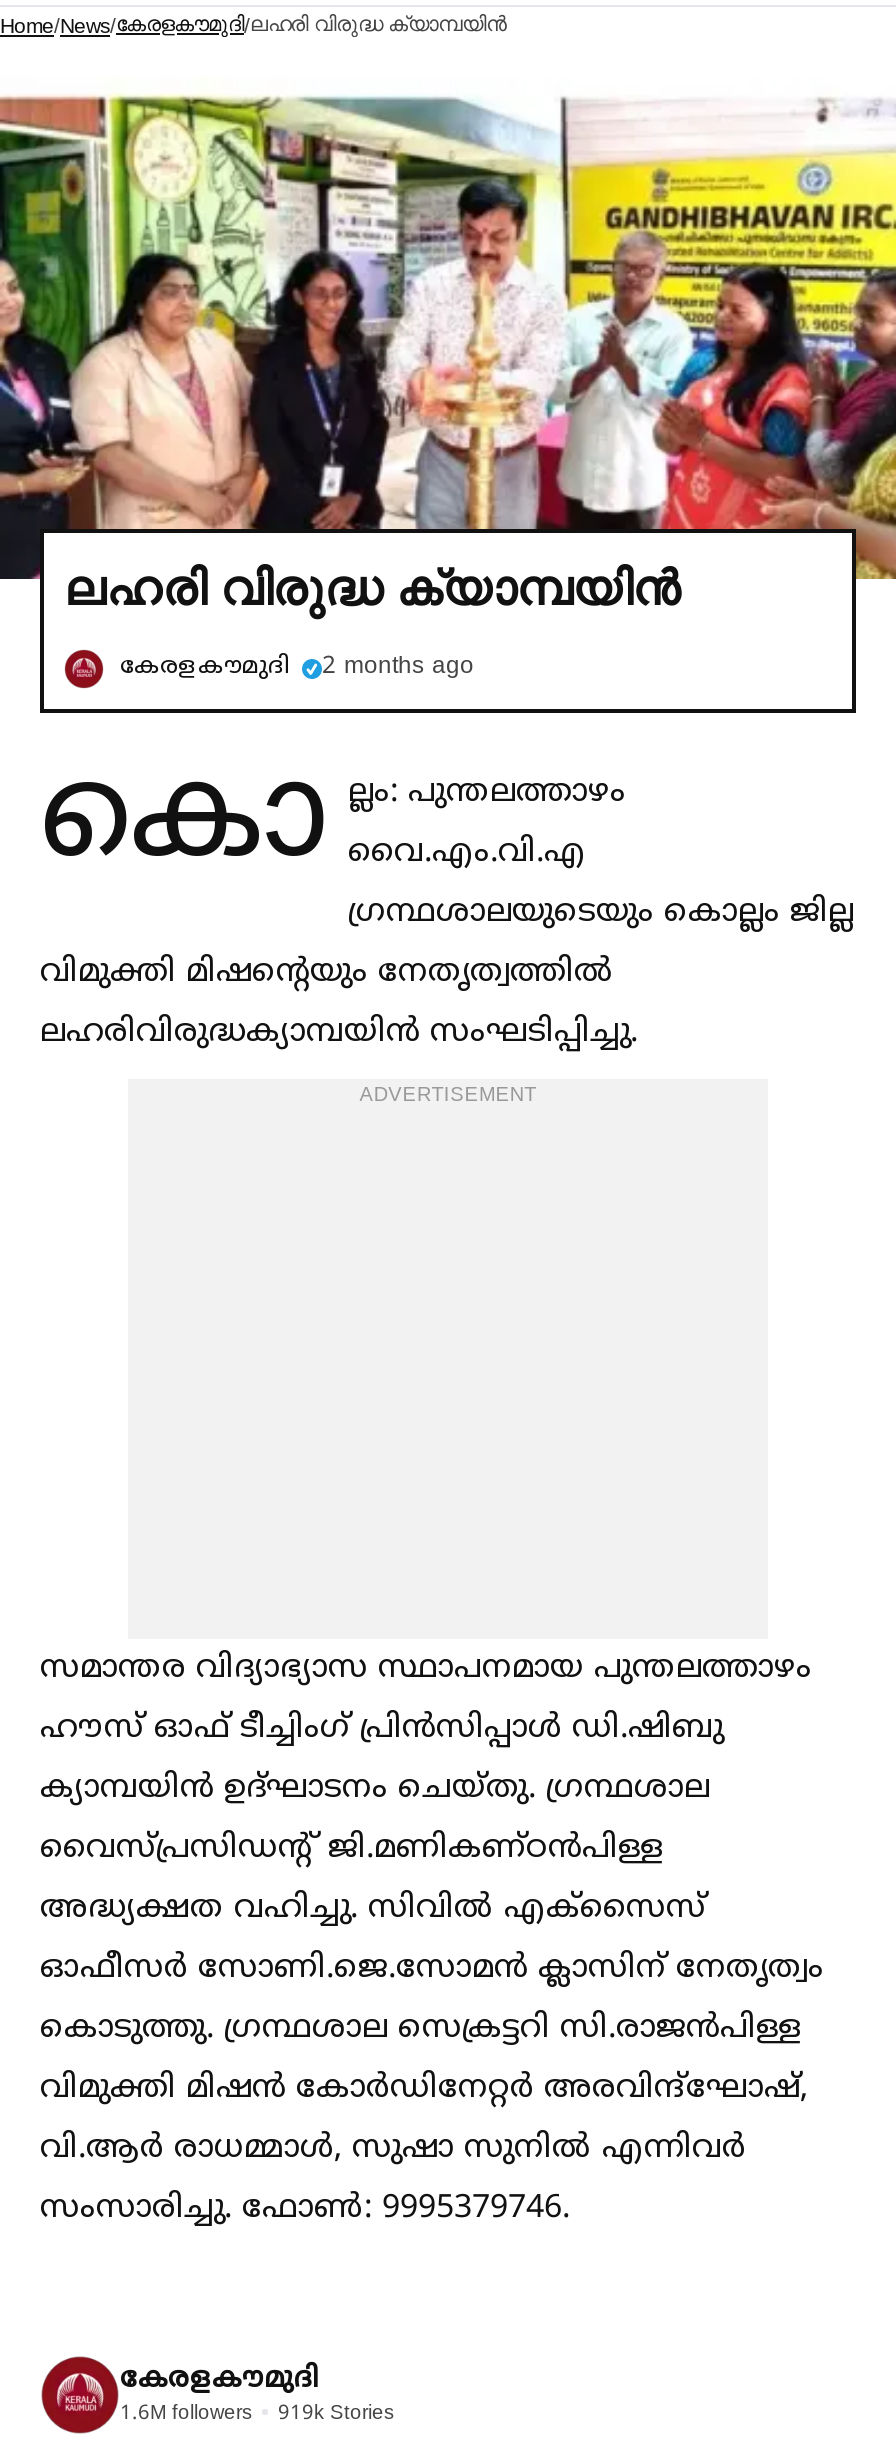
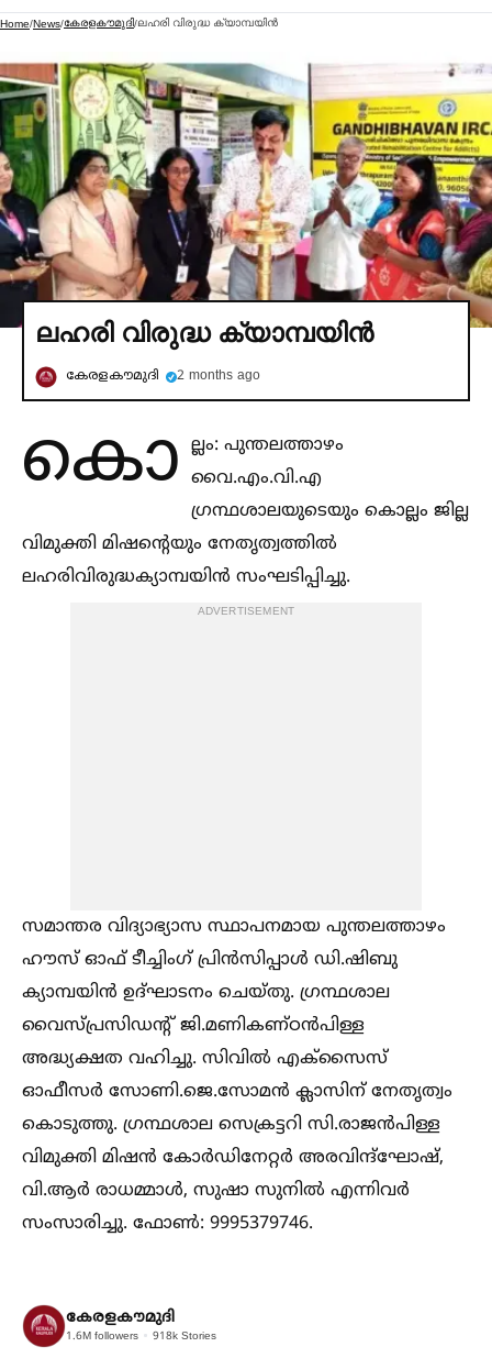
[120,2401,394,2427] 1.6M followers 919k Stories -> [66,1329,216,1344] 1.6M followers 918k Stories

